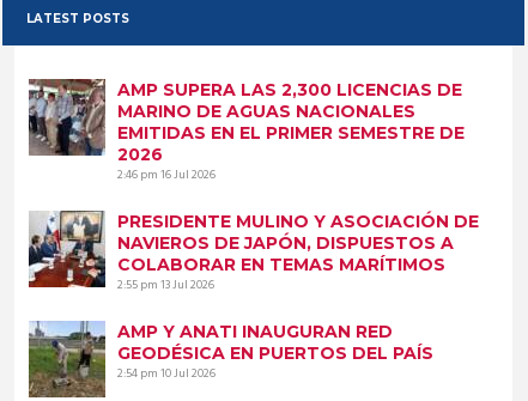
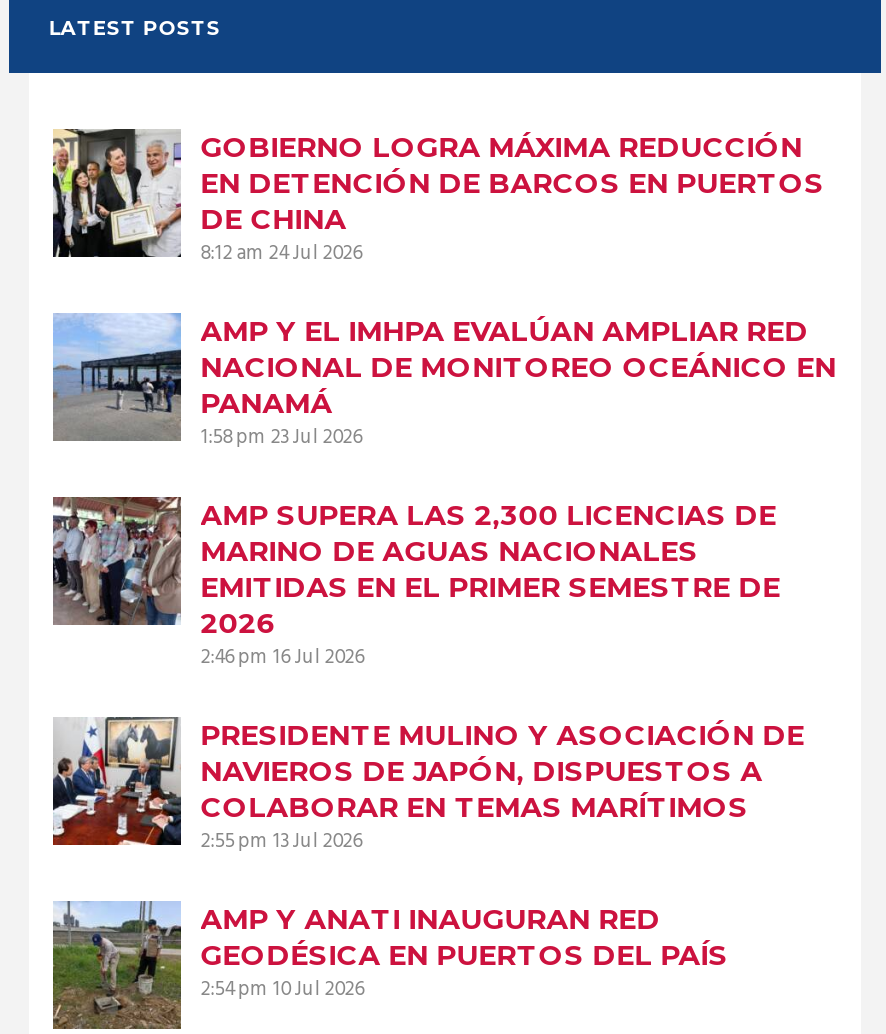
none -> [51,128,836,454] [image] | GOBIERNO LOGRA MÁXIMA REDUCCIÓN | EN DETENCIÓN DE BARCOS EN PUERTOS | DE CHINA | 8:12 am 24 Jul 2026 | AMP Y EL IMHPA EVALÚAN AMPLIAR RED | NACIONAL DE MONITOREO OCEÁNICO EN | PANAMÁ | 1:58 pm 23 Jul 2026
none -> [51,313,171,443] [image]

